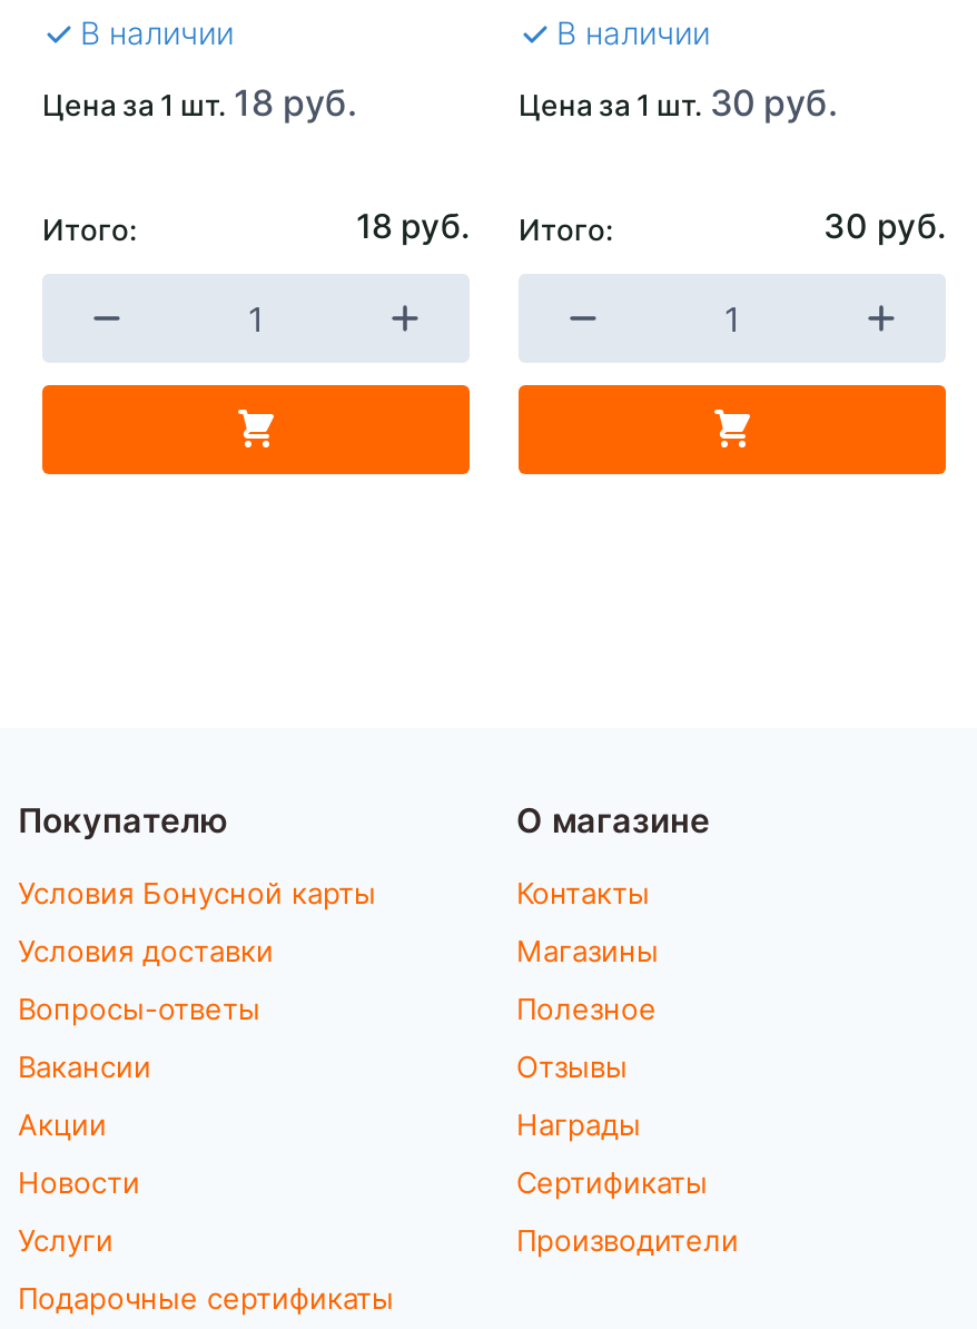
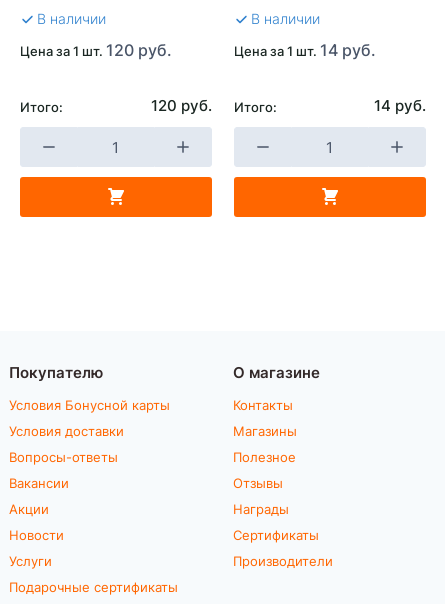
[42,78,358,125] Цена за 1 шт. 18 руб. -> [20,39,172,60] Цена за 1 шт. 120 руб.
[519,78,839,125] Цена за 1 шт. 30 руб. -> [234,39,376,60] Цена за 1 шт. 14 руб.
[356,203,614,247] 18 руб. Итого: -> [151,95,277,115] 120 руб. Итого:
[823,203,946,247] 30 руб. -> [374,95,426,115] 14 руб.

